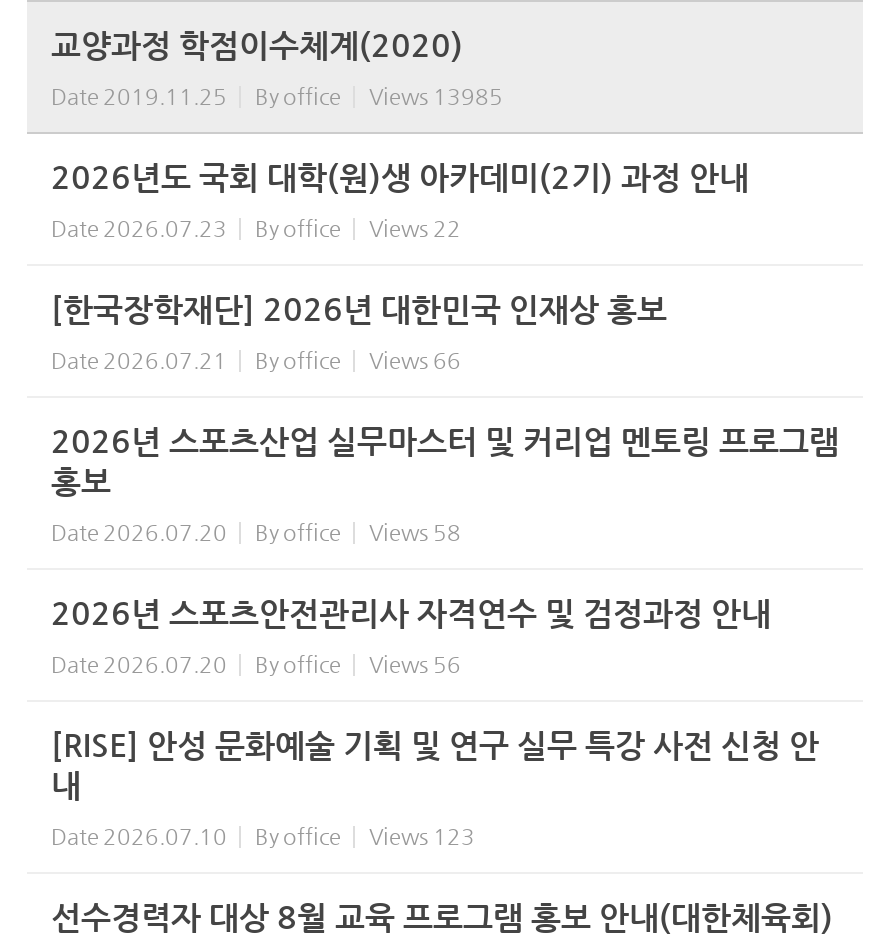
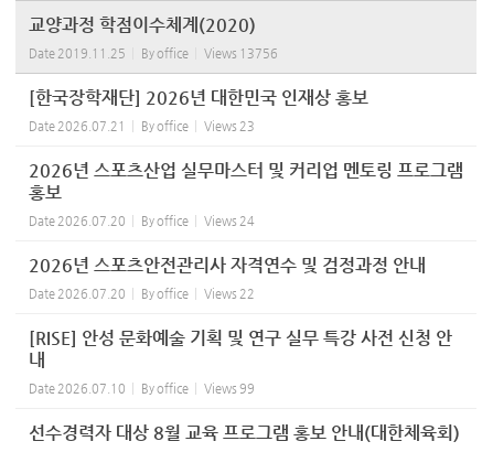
[51,84,749,242] Views 13985 | 2026년도 국회 대학(원)생 아카데미(2기) 과정 안내 | Date 2026.07.23 | By office | Views 22 -> [204,46,278,61] Views 13756
[51,348,461,374] Date 2026.07.21 By office Views 66 -> [29,119,255,133] Date 2026.07.21 By office Views 23
[51,520,461,546] Date 2026.07.20 By office Views 58 -> [29,214,255,228] Date 2026.07.20 By office Views 24
[51,652,461,678] Date 2026.07.20 By office Views 56 -> [29,287,255,301] Date 2026.07.20 By office Views 22
[51,824,475,850] Date 2026.07.10 By office Views 123 -> [29,381,255,396] Date 2026.07.10 By office Views 99

